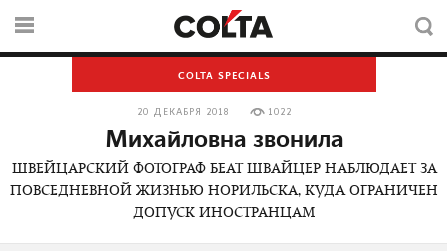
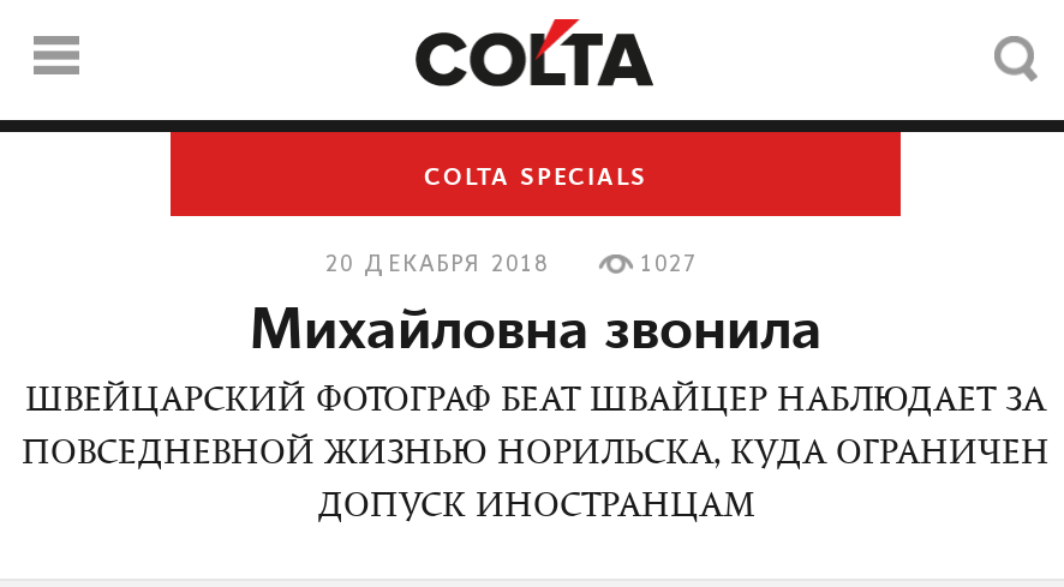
[267,107,291,118] 1022 -> [640,252,698,278] 1027

